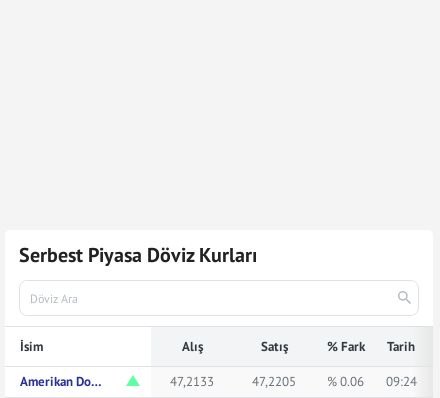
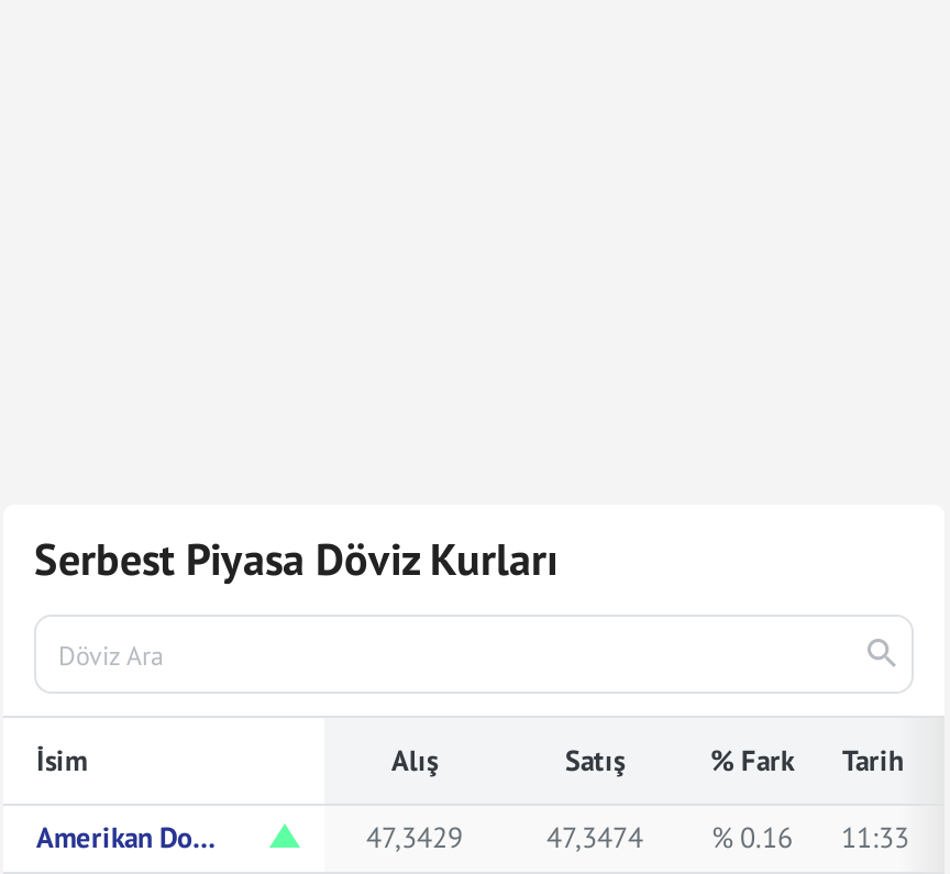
[170,373,214,390] 47,2133 -> [366,819,463,856] 47,3429
[252,373,296,390] 47,2205 -> [546,819,643,856] 47,3474
[327,373,364,390] % 0.06 -> [711,819,793,856] % 0.16
[386,373,417,390] 09:24 -> [841,819,909,856] 11:33

